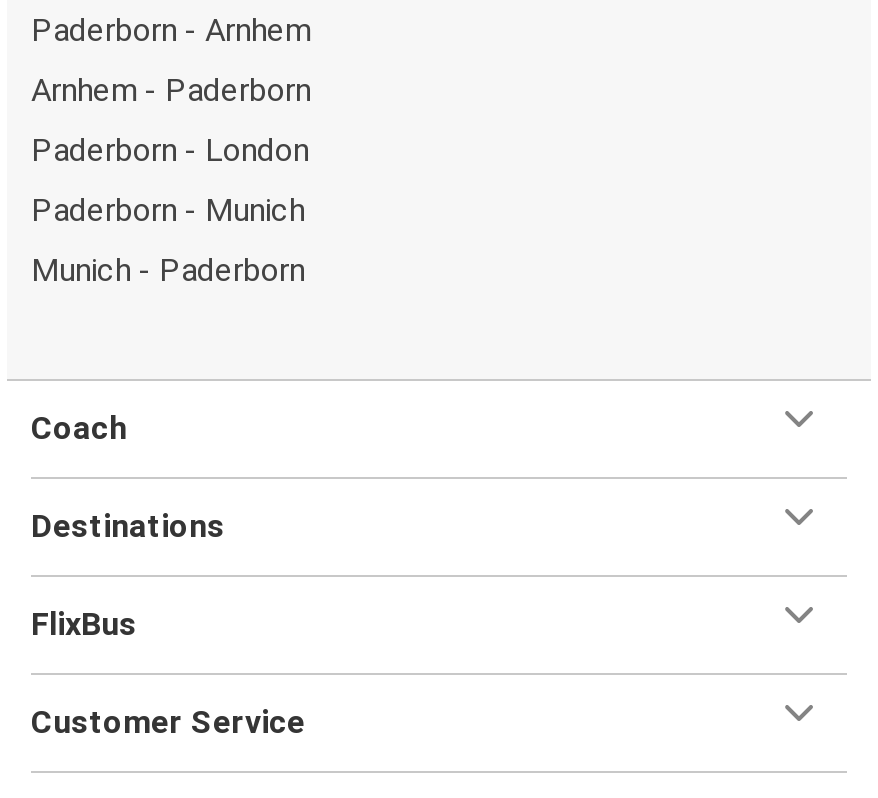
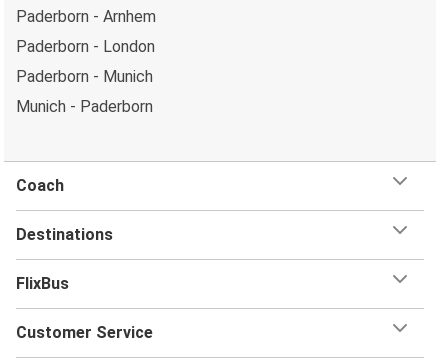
[31,70,311,108] Arnhem - Paderborn -> none

